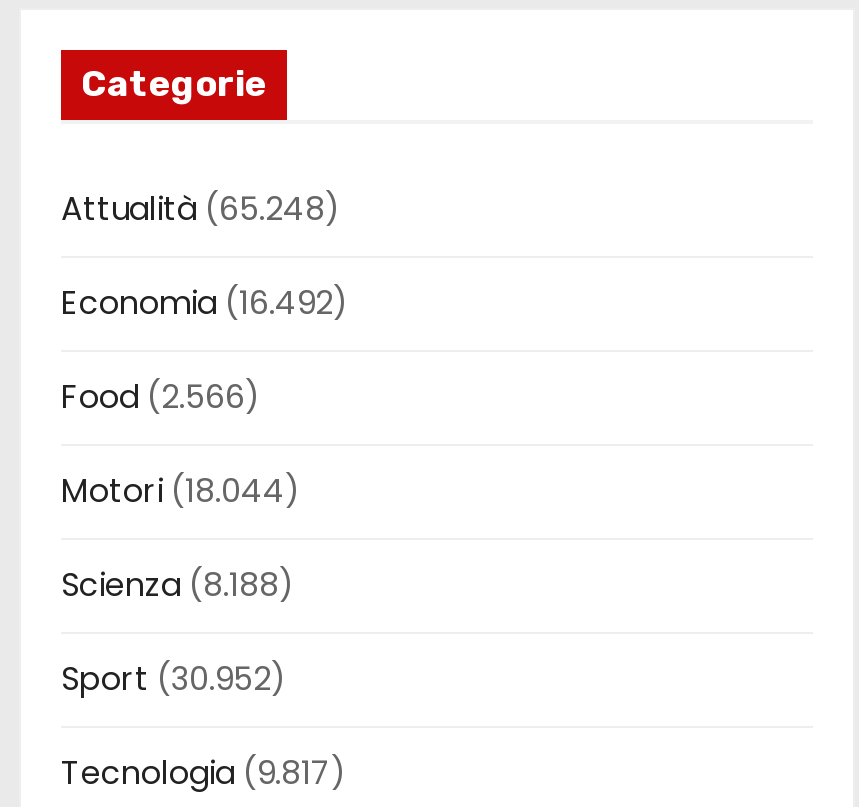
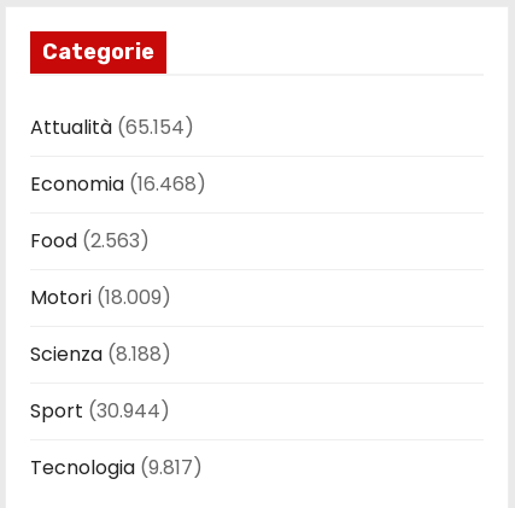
[61,187,341,233] Attualità (65.248) -> [30,114,194,142] Attualità (65.154)
[61,281,349,327] Economia (16.492) -> [30,171,206,198] Economia (16.468)
[61,375,261,421] Food (2.566) -> [30,227,150,255] Food (2.563)
[61,469,301,515] Motori (18.044) -> [30,284,171,312] Motori (18.009)
[61,657,287,703] Sport (30.952) -> [30,398,170,425] Sport (30.944)

